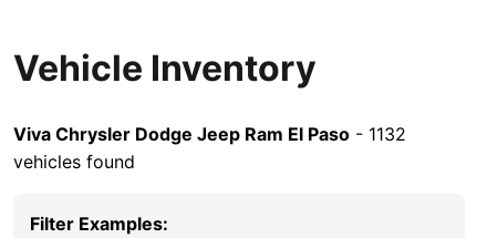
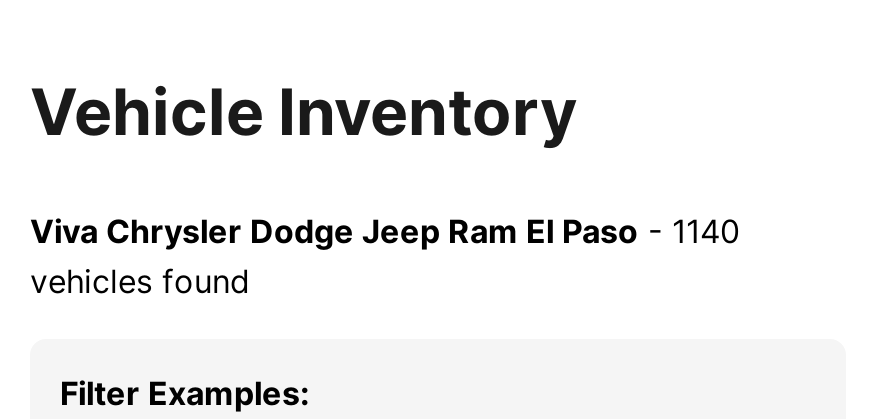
[13,123,406,145] Viva Chrysler Dodge Jeep Ram El Paso - 1132 -> [30,211,740,251] Viva Chrysler Dodge Jeep Ram El Paso - 1140

